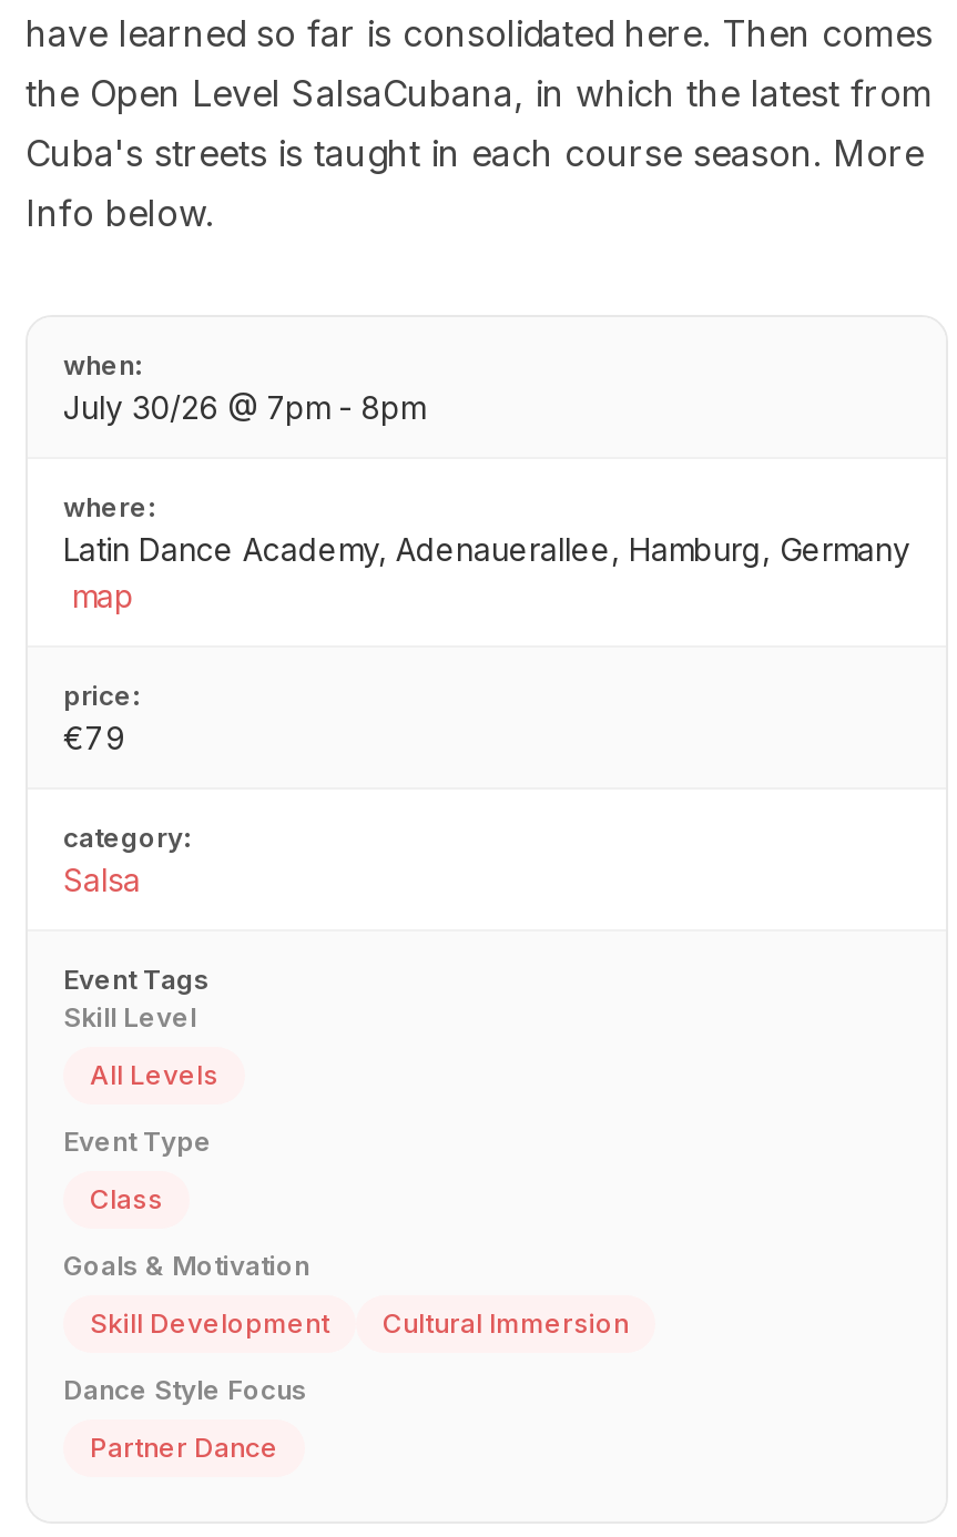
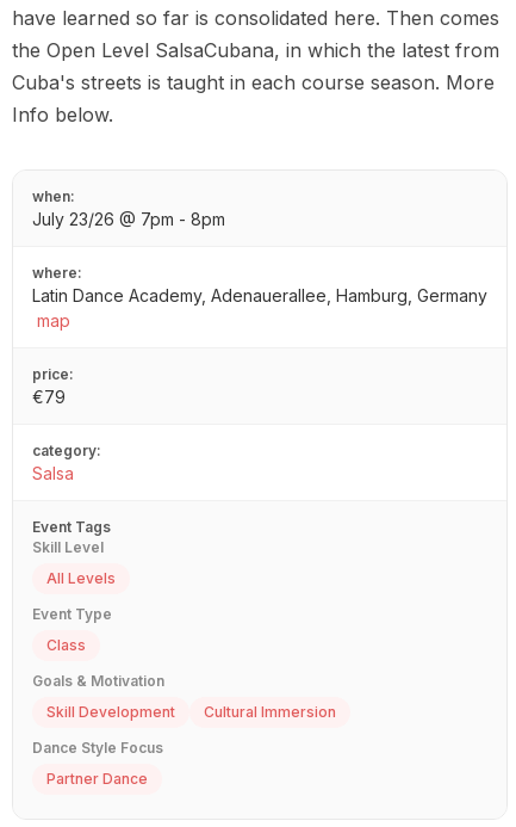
[63,389,425,427] July 30/26 @ 7pm - 8pm -> [32,209,225,229] July 23/26 @ 7pm - 8pm

